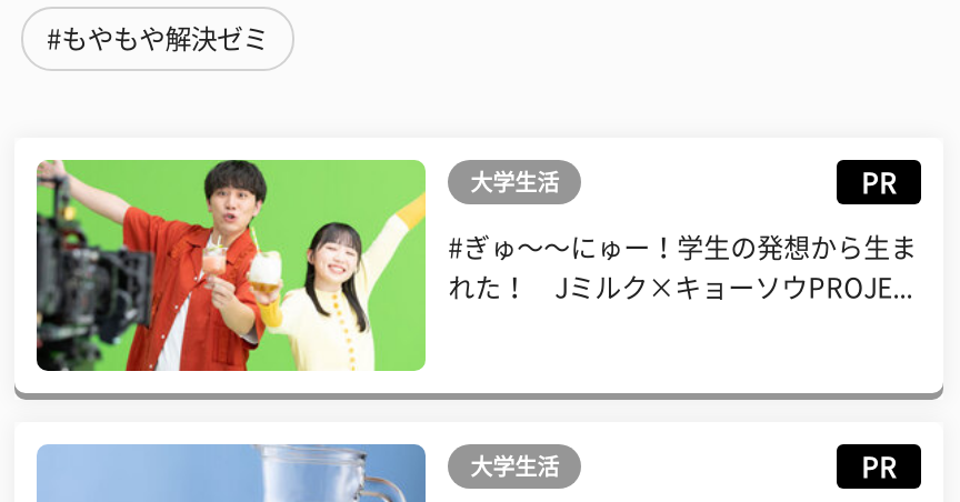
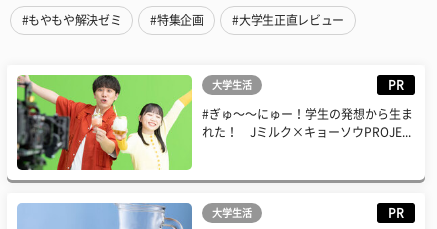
none -> [150,14,344,26] #特集企画 | #大学生正直レビュー

